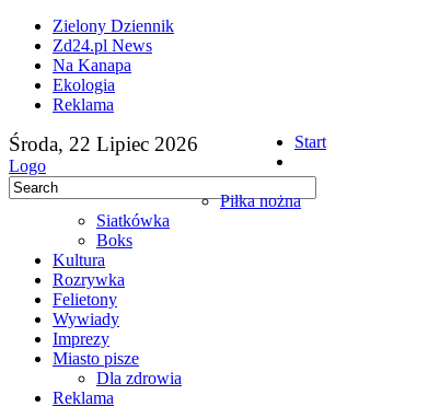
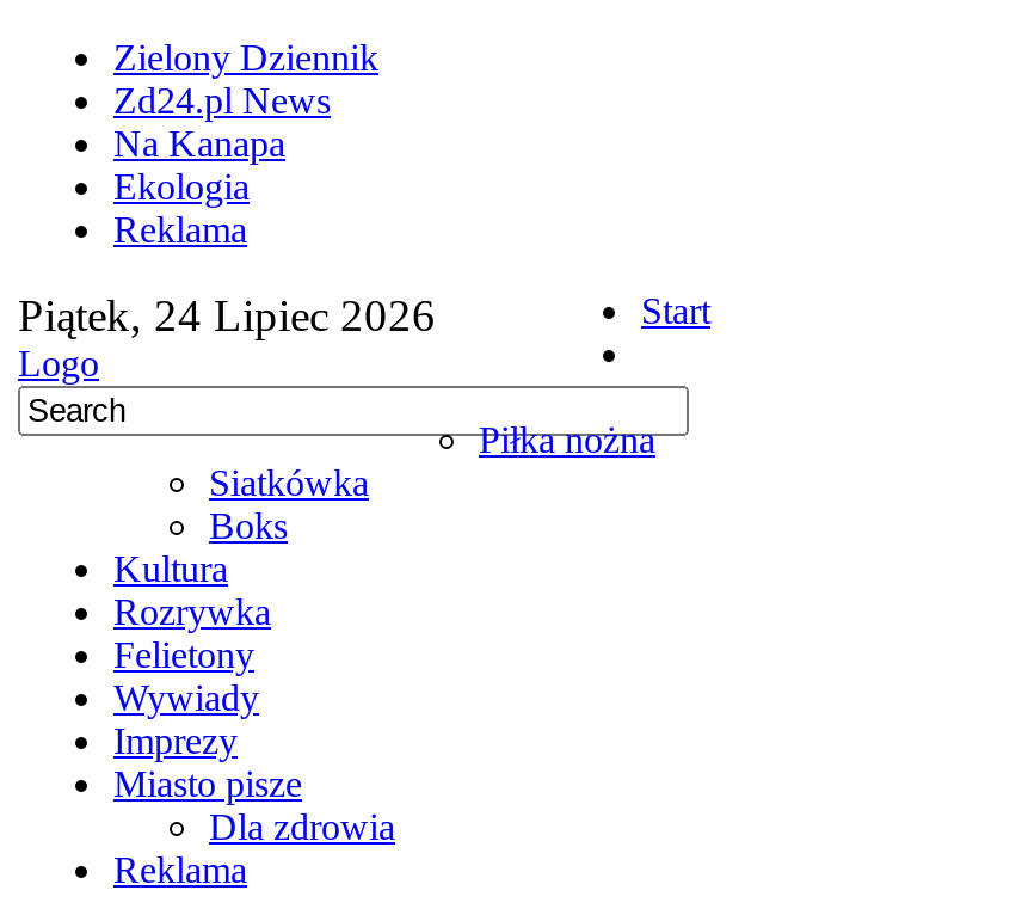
[9,132,198,155] Środa, 22 Lipiec 2026 -> [18,290,436,340] Piątek, 24 Lipiec 2026

